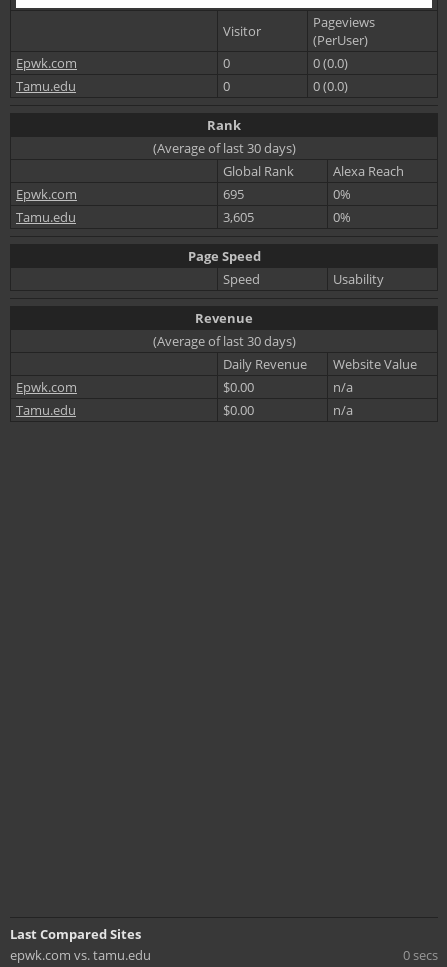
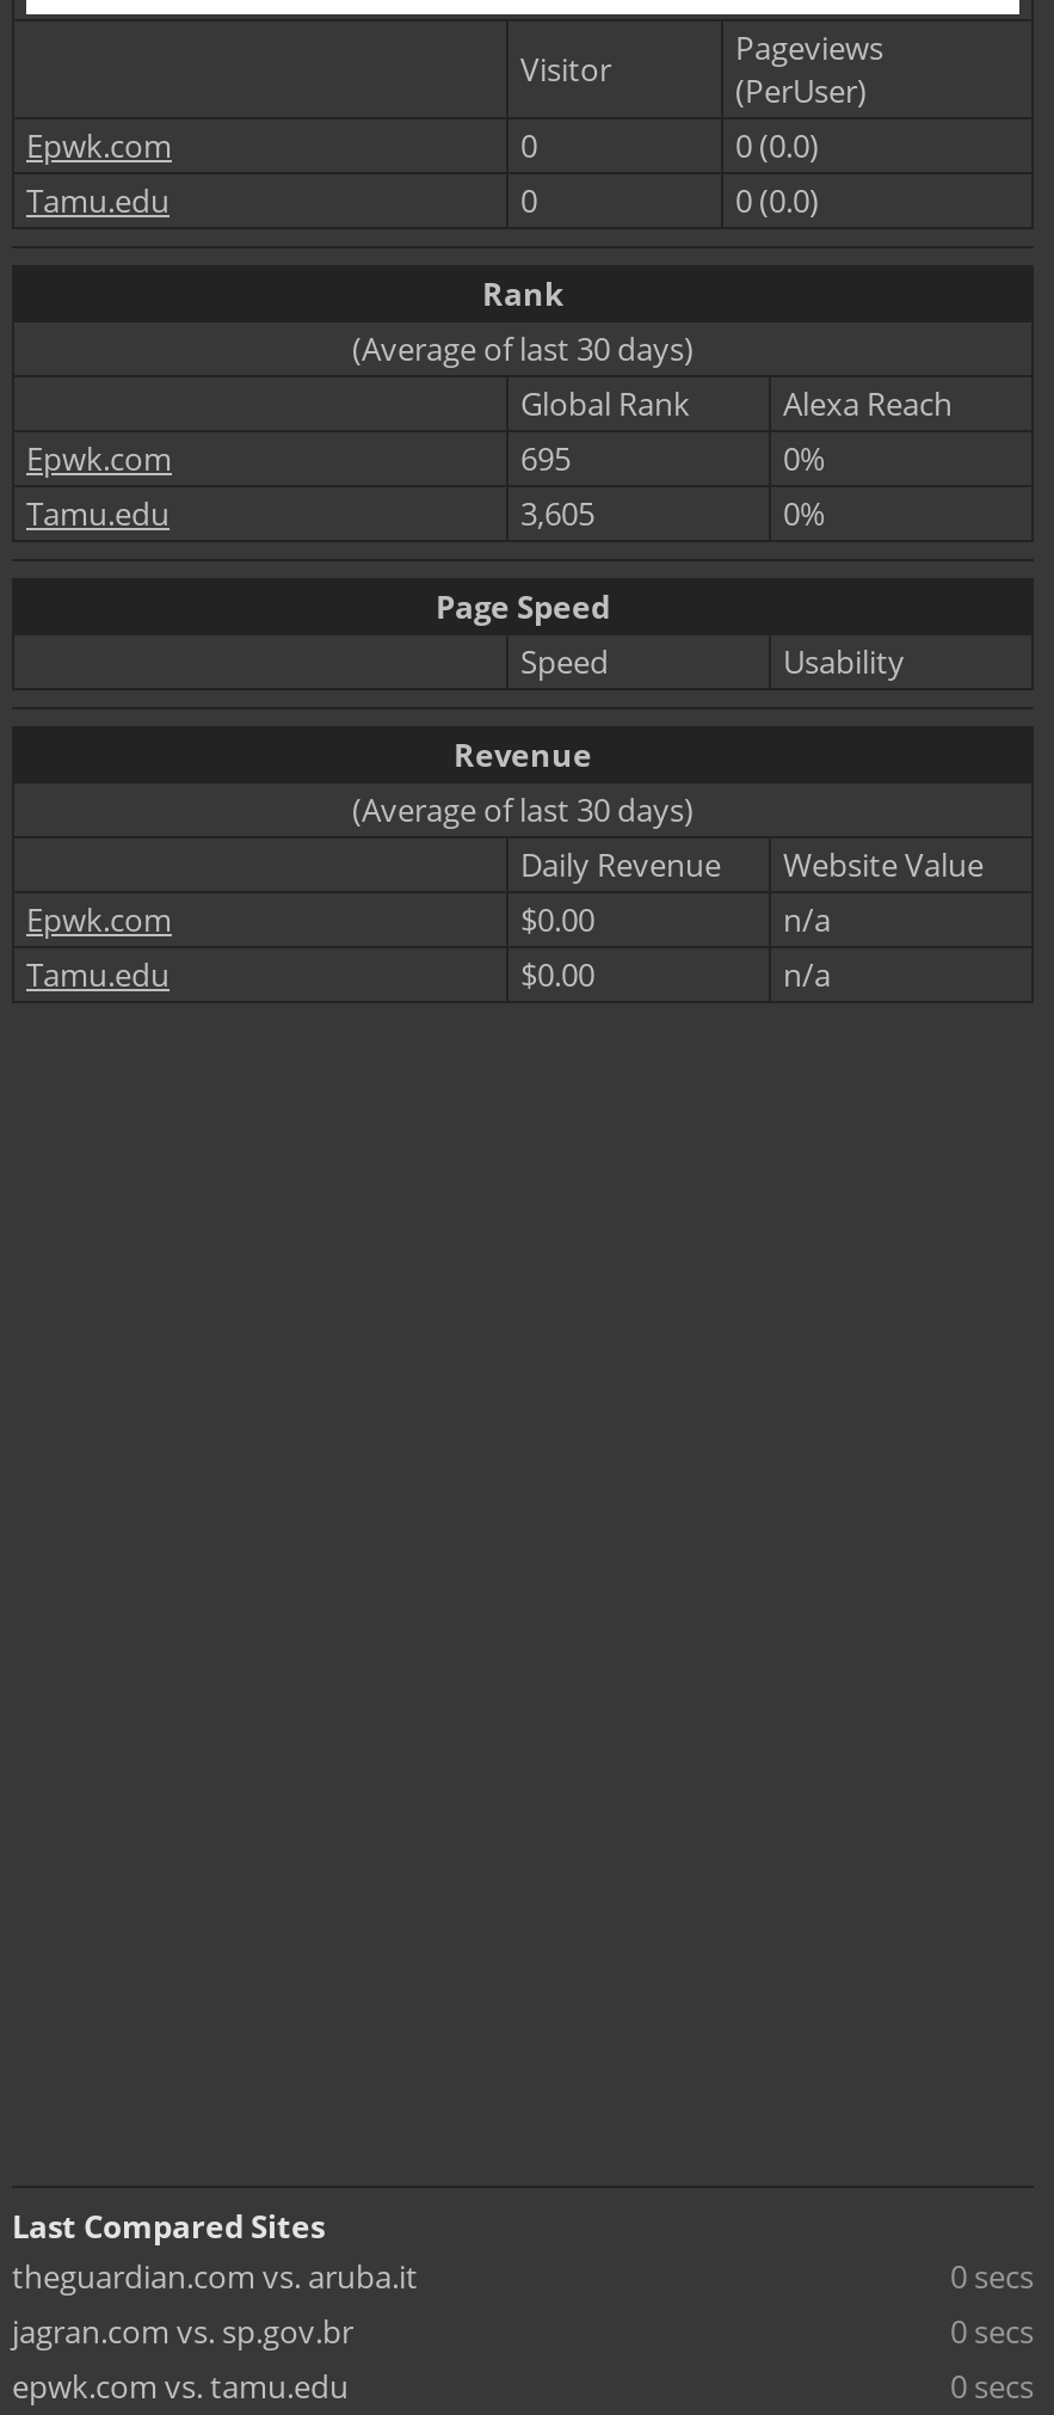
none -> [12,2254,1034,2352] theguardian.com vs. aruba.it | 0 secs | jagran.com vs. sp.gov.br | 0 secs

